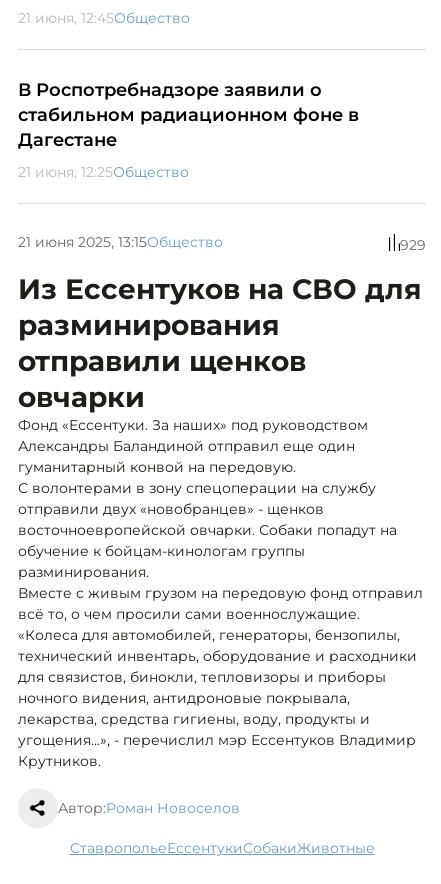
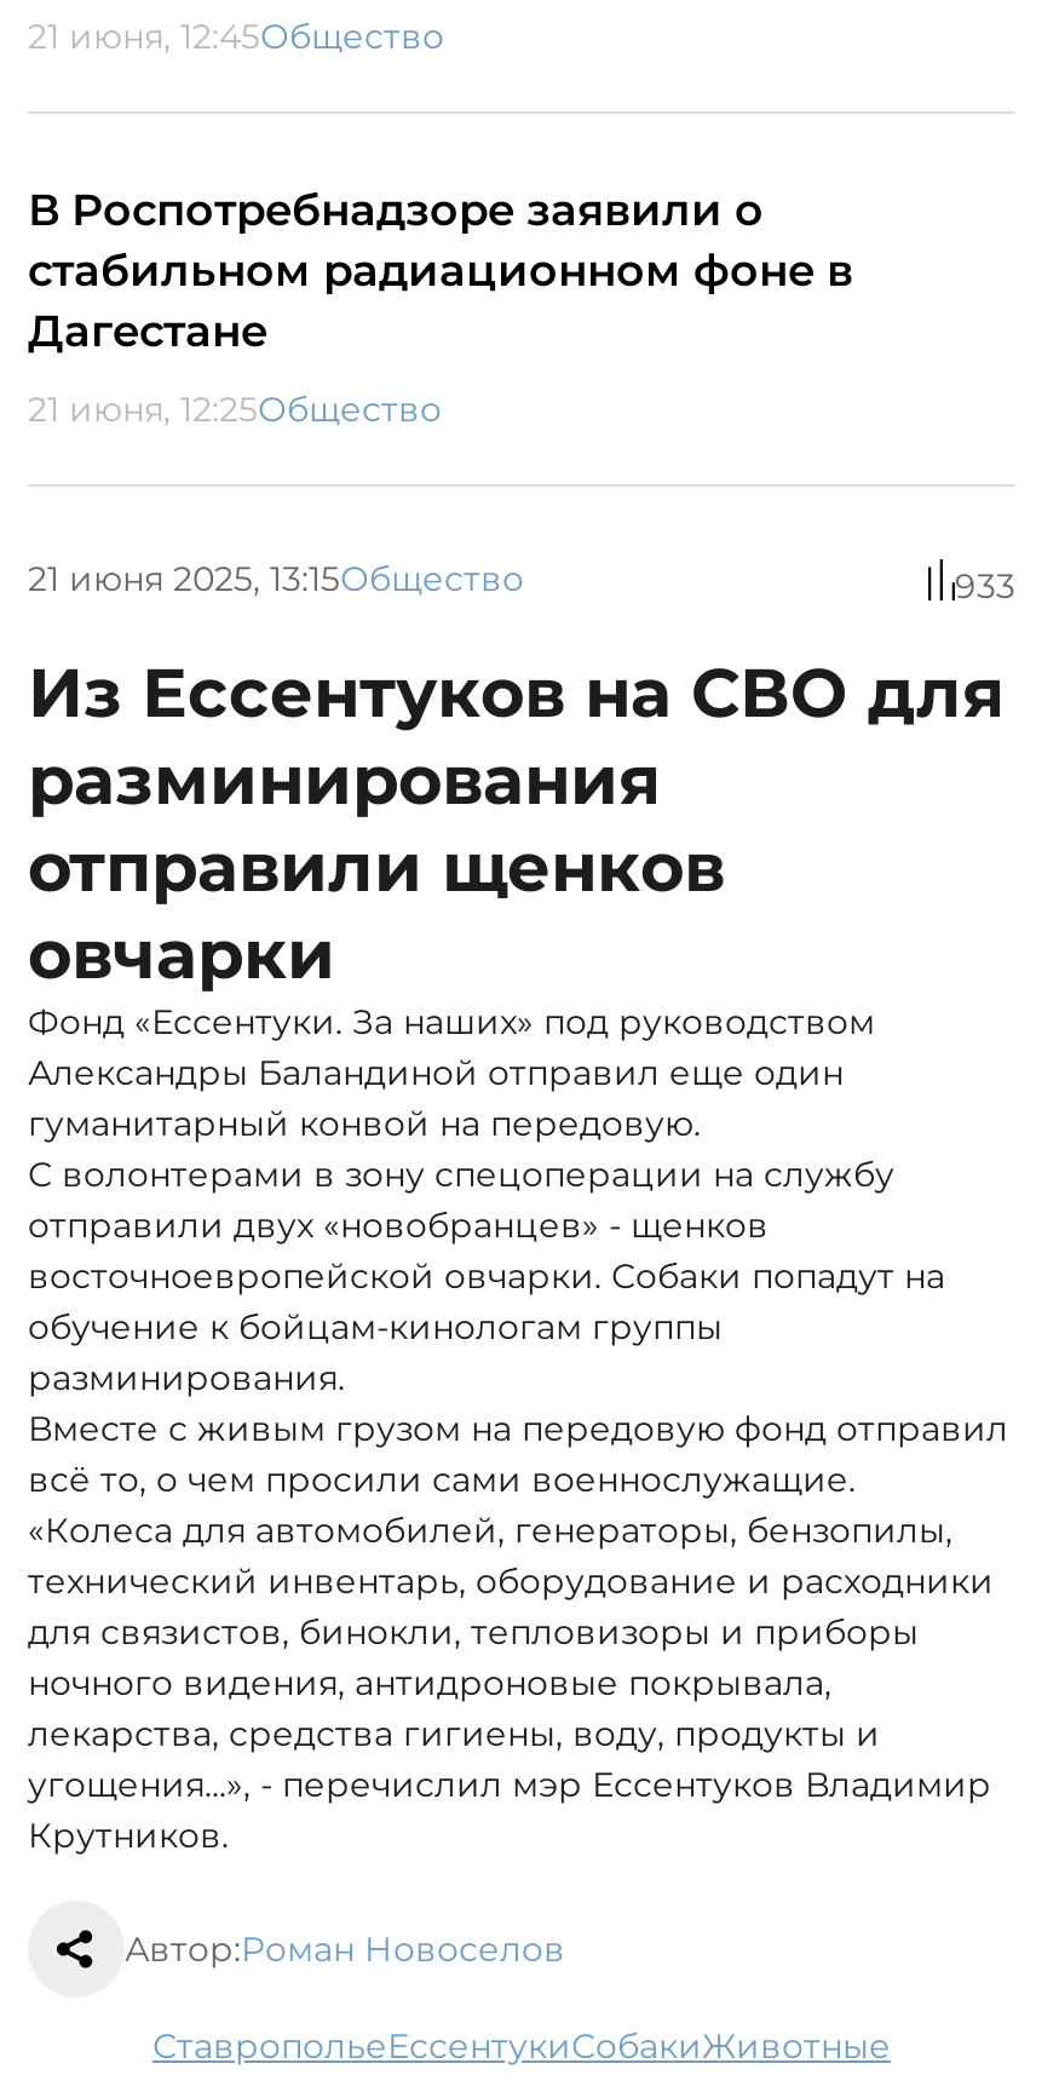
[400,236,426,254] 929 -> [955,563,1015,607] 933

